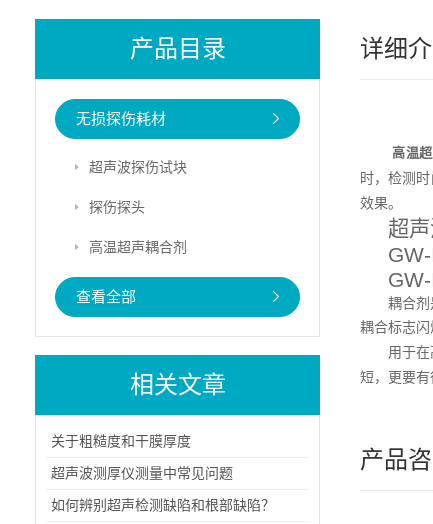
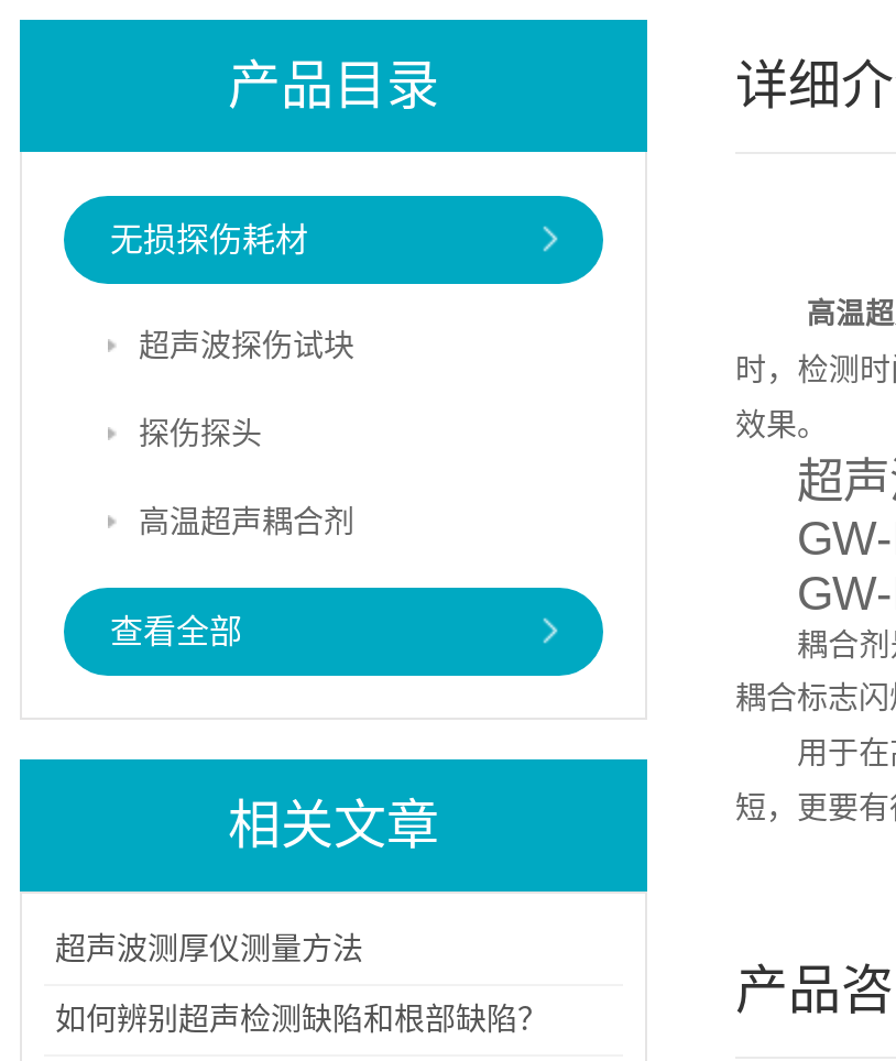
[51,433,233,481] 关于粗糙度和干膜厚度 | 超声波测厚仪测量中常见问题 -> [55,931,363,966] 超声波测厚仪测量方法

